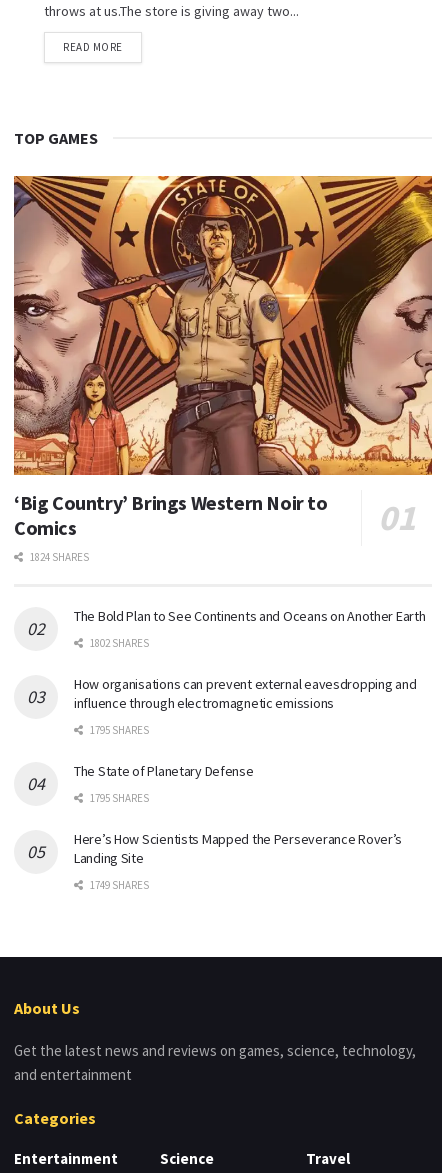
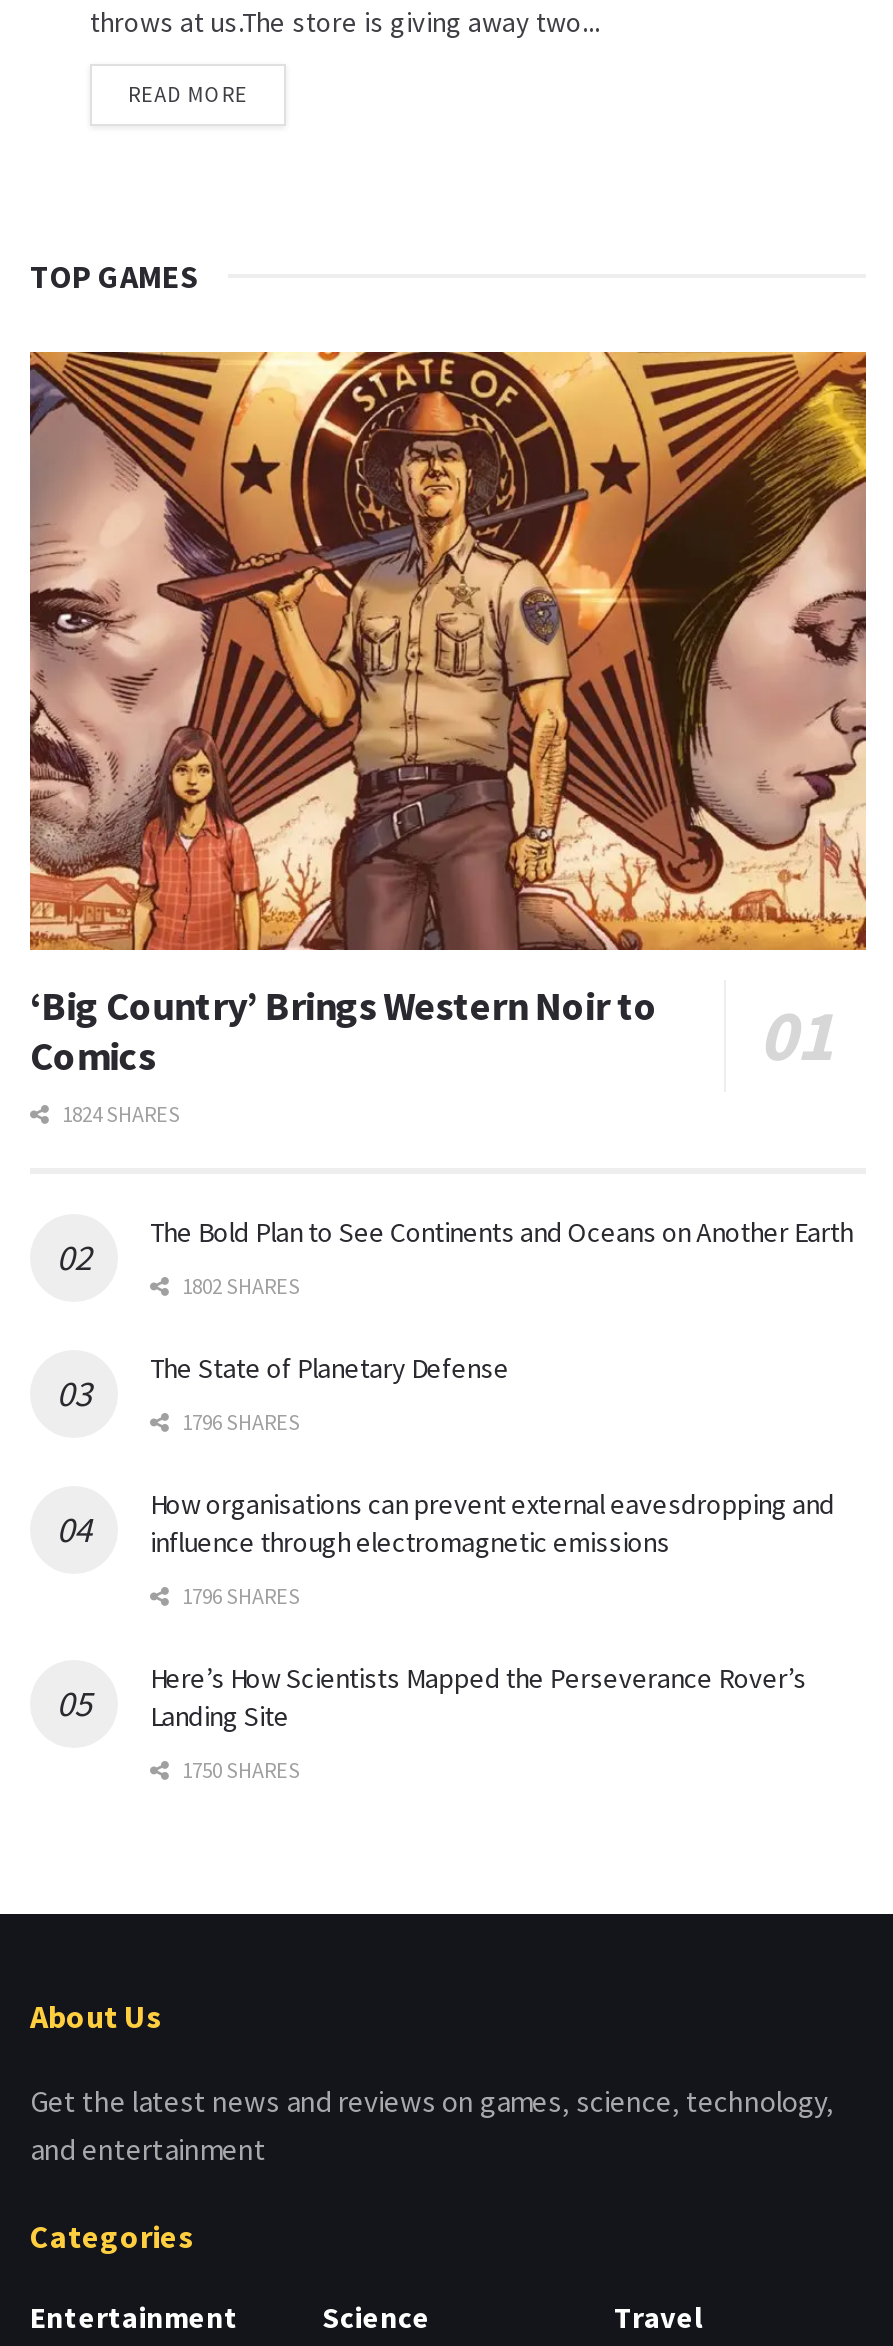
none -> [178,1408,300,1436] 1796 SHARES
moved [74,675,416,712] -> [150,1486,835,1560]: How organisations can prevent external eavesdropping and | influence through electromagnetic emissions
[88,723,149,805] 1795 SHARES | 1795 SHARES -> [178,1582,300,1610] 1796 SHARES
moved [74,762,254,780] -> [150,1350,509,1386]: The State of Planetary Defense
[88,878,149,892] 1749 SHARES -> [178,1756,300,1784] 1750 SHARES

